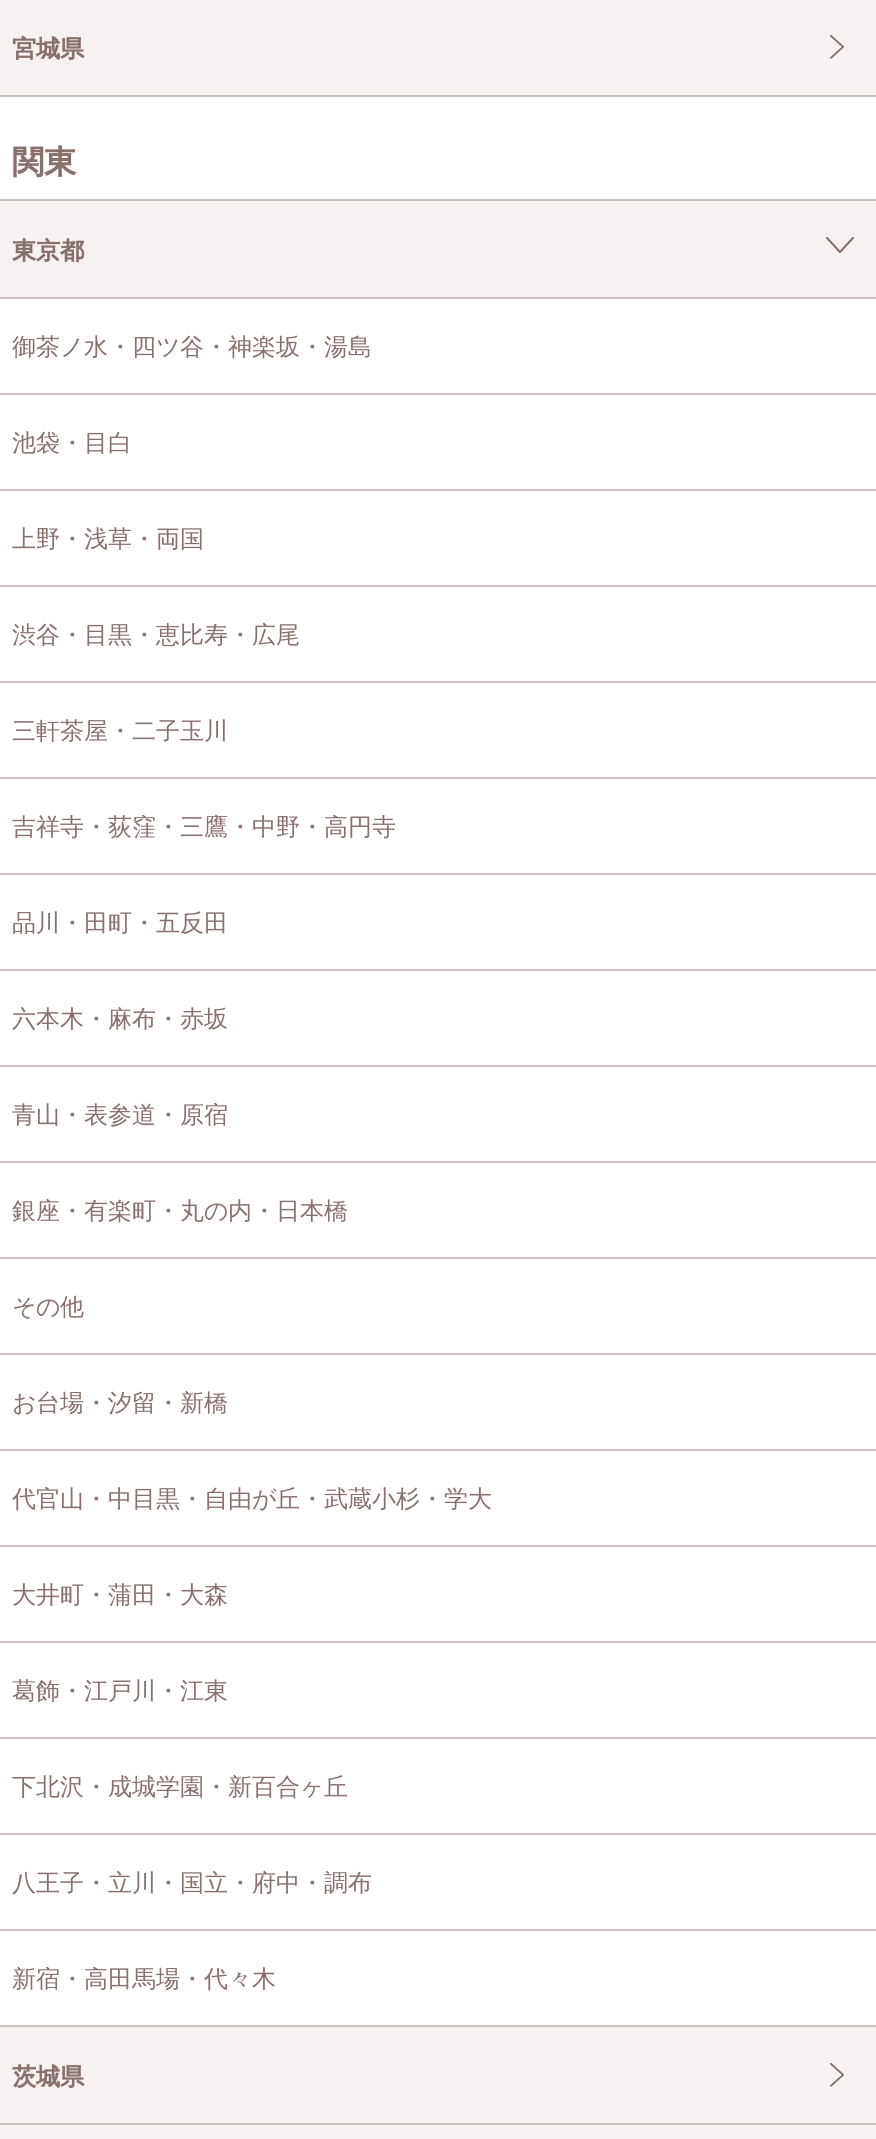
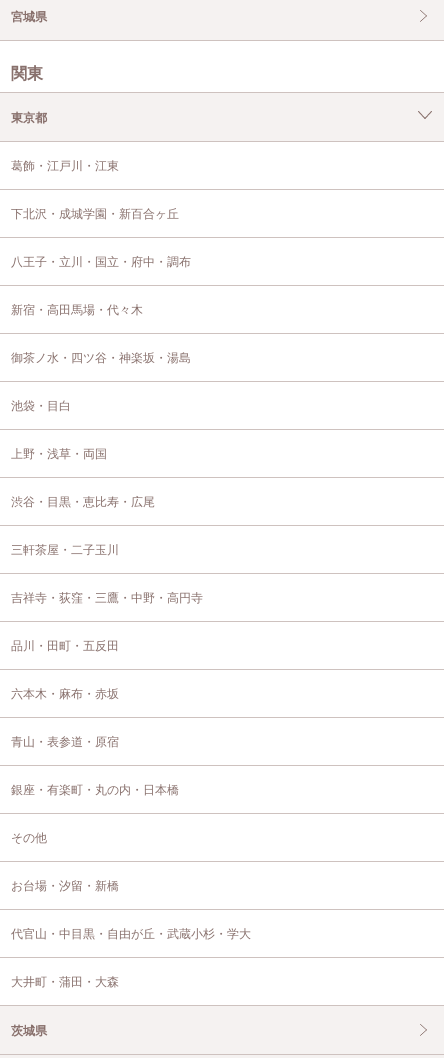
moved [12,333,492,1609] -> [11,351,251,989]: 御茶ノ水・四ツ谷・神楽坂・湯島 | 池袋・目白 | 上野・浅草・両国 | ... | 代官山・中目黒・自由が丘・武蔵小杉・学大 | 大井町・蒲田・大森
moved [12,1677,372,1993] -> [11,159,191,317]: 葛飾・江戸川・江東 | 下北沢・成城学園・新百合ヶ丘 | 八王子・立川・国立・府中・調布 | 新宿・高田馬場・代々木

